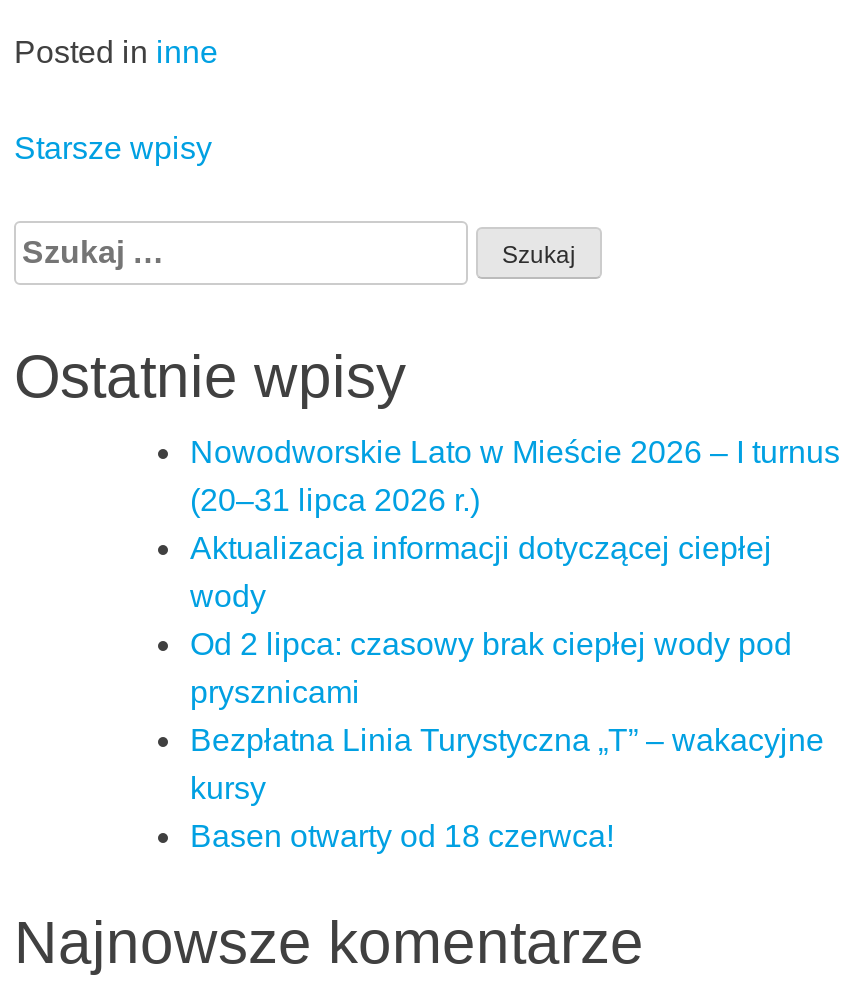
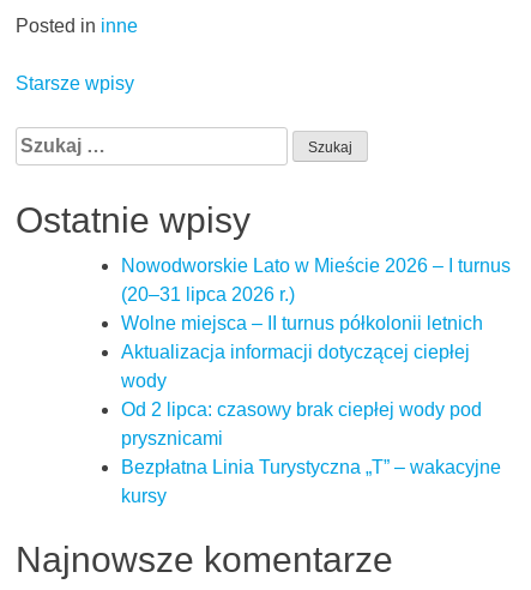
none -> [121,313,483,334] Wolne miejsca – II turnus półkolonii letnich
moved [190,532,824,806] -> [121,342,501,507]: Aktualizacja informacji dotyczącej ciepłej | wody | Od 2 lipca: czasowy brak ciepłej wody pod | prysznicami | Bezpłatna Linia Turystyczna „T” – wakacyjne | kursy
[190,820,614,854] Basen otwarty od 18 czerwca! -> none

